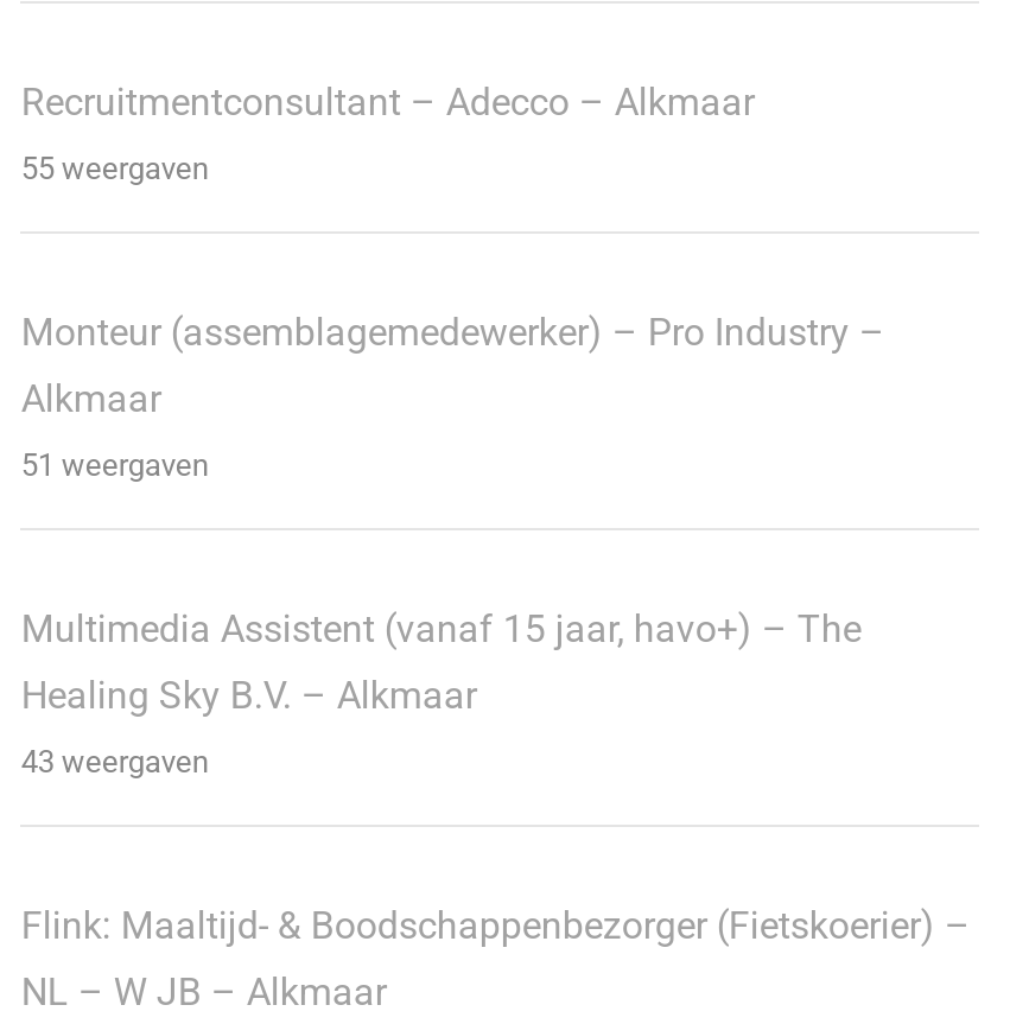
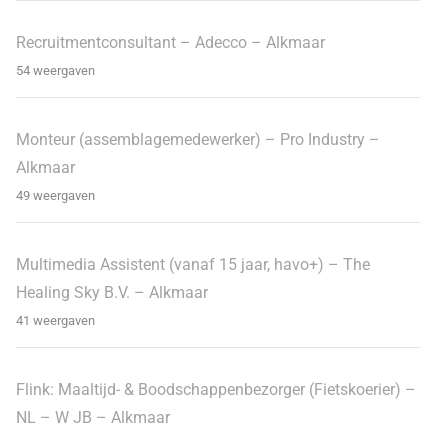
[21,149,209,185] 55 weergaven -> [16,63,95,78] 54 weergaven
[21,446,209,482] 51 weergaven -> [16,188,95,203] 49 weergaven
[21,743,209,778] 43 weergaven -> [16,313,95,328] 41 weergaven

